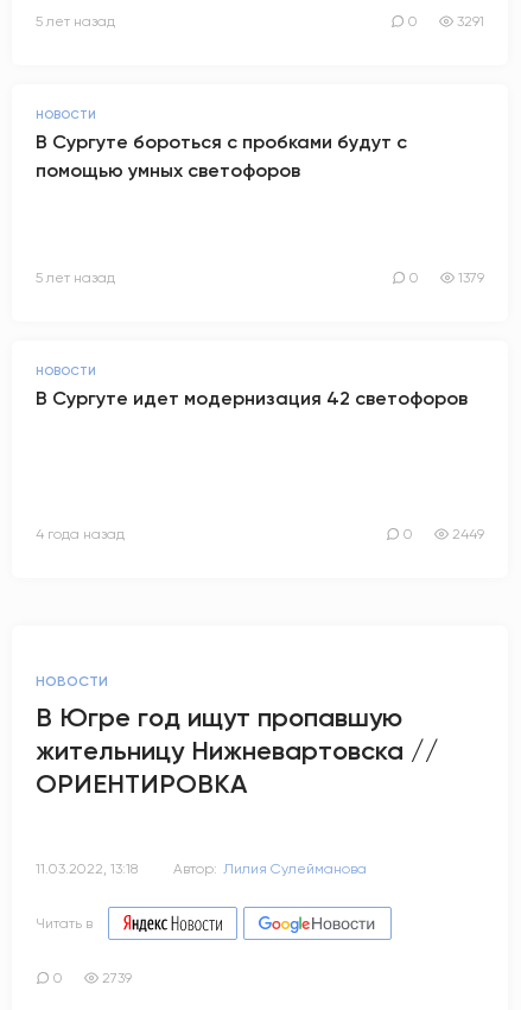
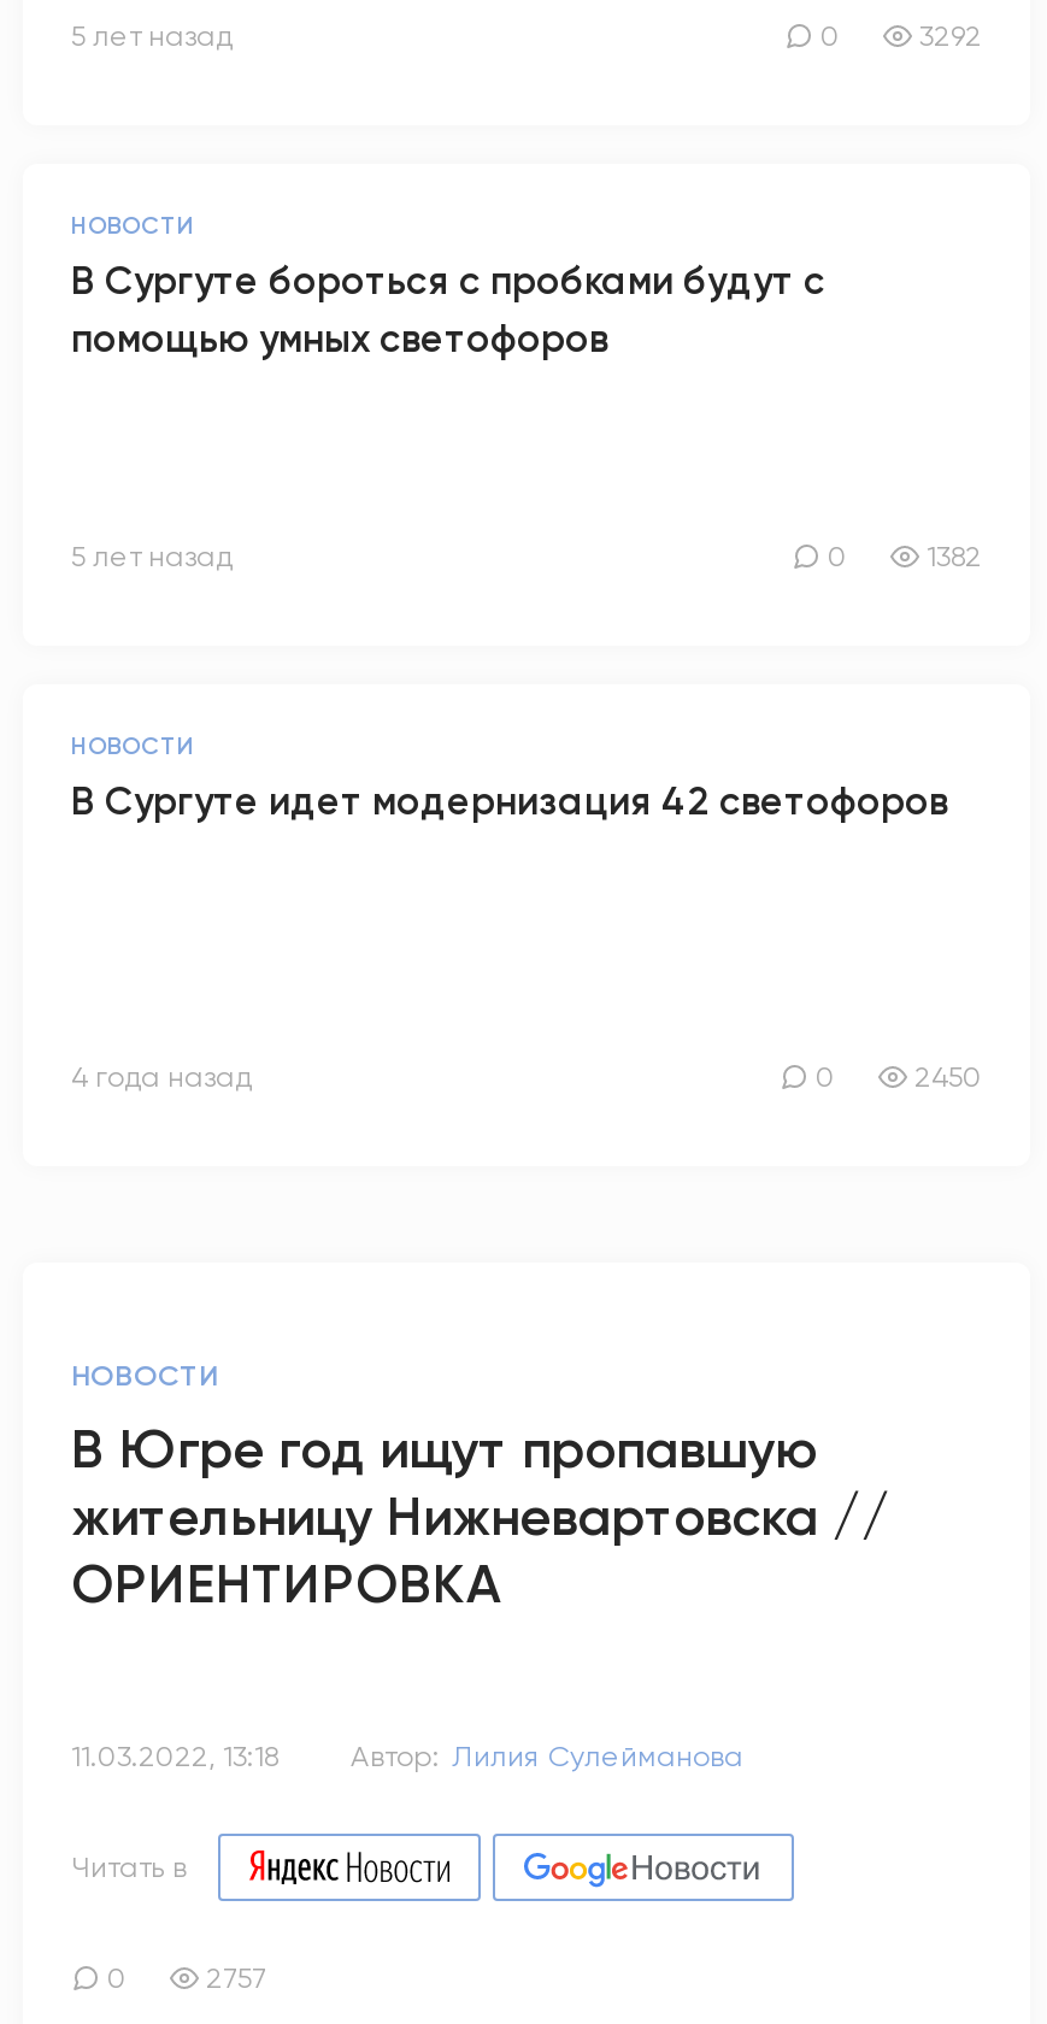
[457,13,484,30] 3291 -> [919,19,982,53] 3292
[458,269,484,286] 1379 -> [927,540,982,573] 1382
[452,526,484,542] 2449 -> [914,1060,982,1094] 2450
[102,970,132,986] 2739 -> [206,1961,266,1995] 2757

